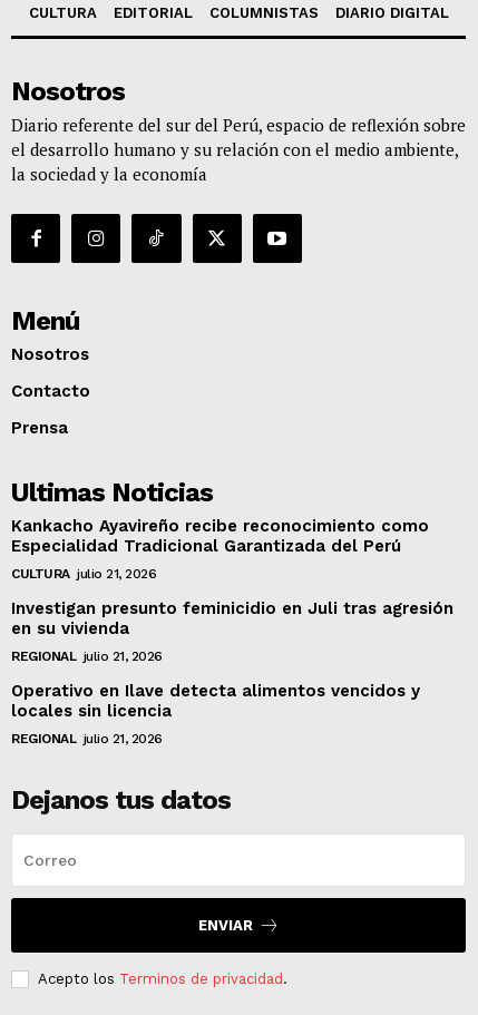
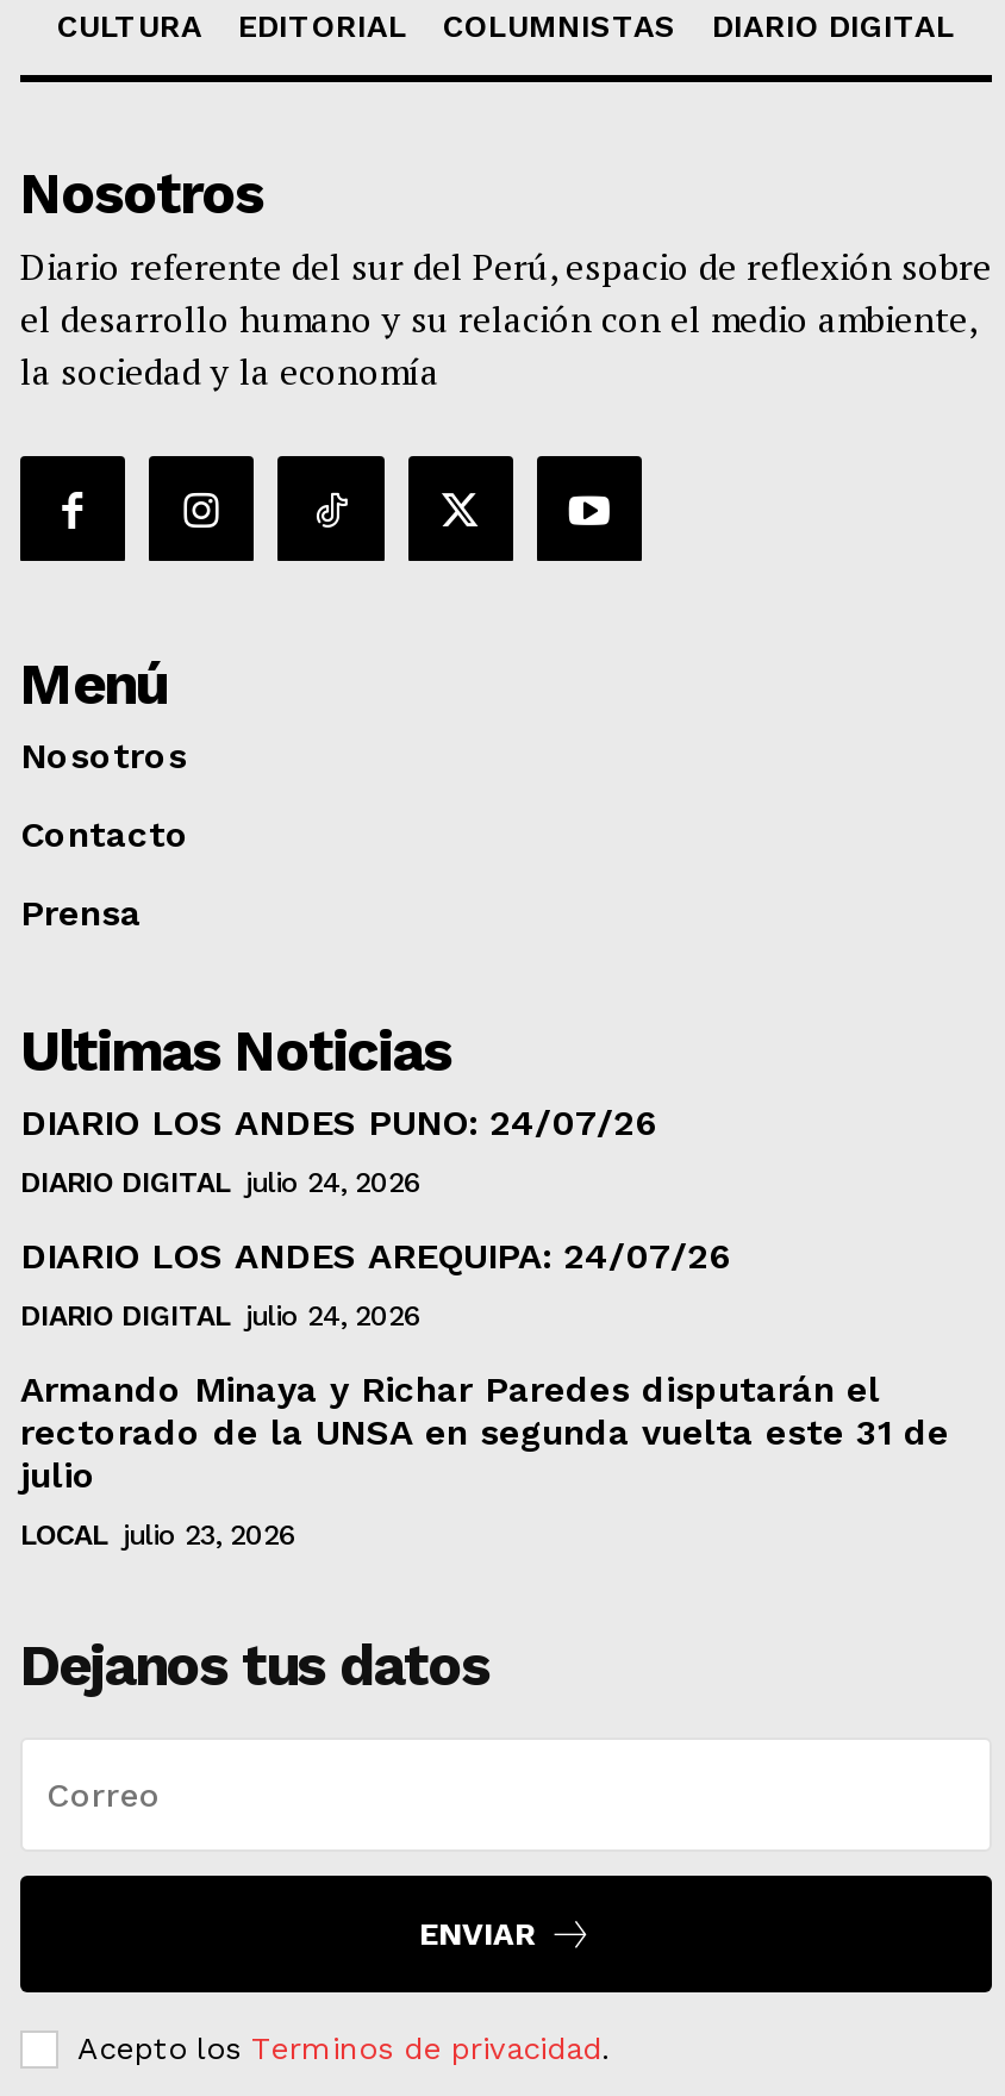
[11,516,429,556] Kankacho Ayavireño recibe reconocimiento como | Especialidad Tradicional Garantizada del Perú -> [20,1102,658,1145] DIARIO LOS ANDES PUNO: 24/07/26
[11,566,156,581] CULTURA julio 21, 2026 -> [20,1167,422,1200] DIARIO DIGITAL julio 24, 2026
[11,598,453,638] Investigan presunto feminicidio en Juli tras agresión | en su vivienda -> [20,1236,732,1279] DIARIO LOS ANDES AREQUIPA: 24/07/26
[11,648,162,664] REGIONAL julio 21, 2026 -> [20,1300,422,1333] DIARIO DIGITAL julio 24, 2026
[11,681,420,721] Operativo en Ilave detecta alimentos vencidos y | locales sin licencia -> [20,1369,949,1498] Armando Minaya y Richar Paredes disputarán el | rectorado de la UNSA en segunda vuelta este 31 de | julio
[11,731,162,746] REGIONAL julio 21, 2026 -> [20,1519,296,1552] LOCAL julio 23, 2026

